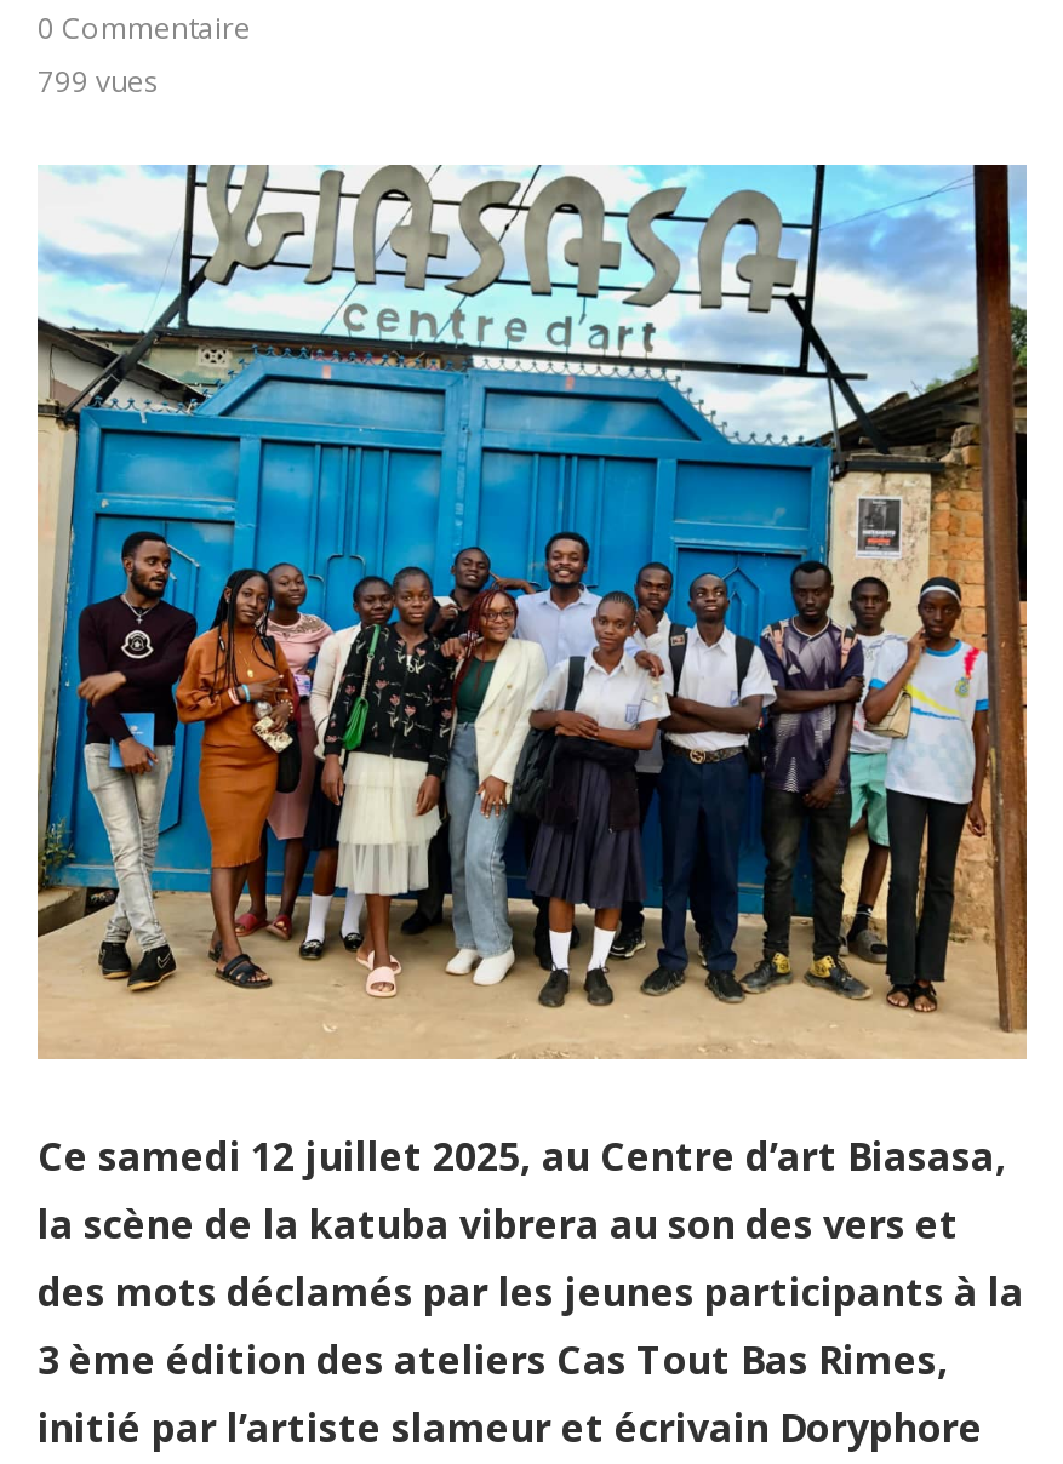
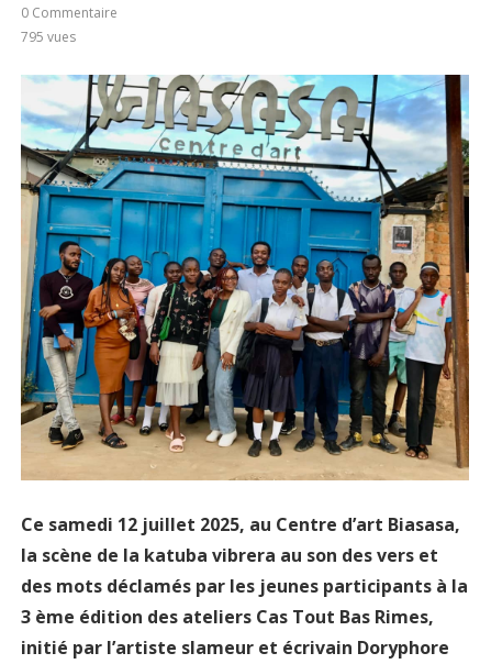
[38,61,159,102] 799 vues -> [21,27,76,46] 795 vues

